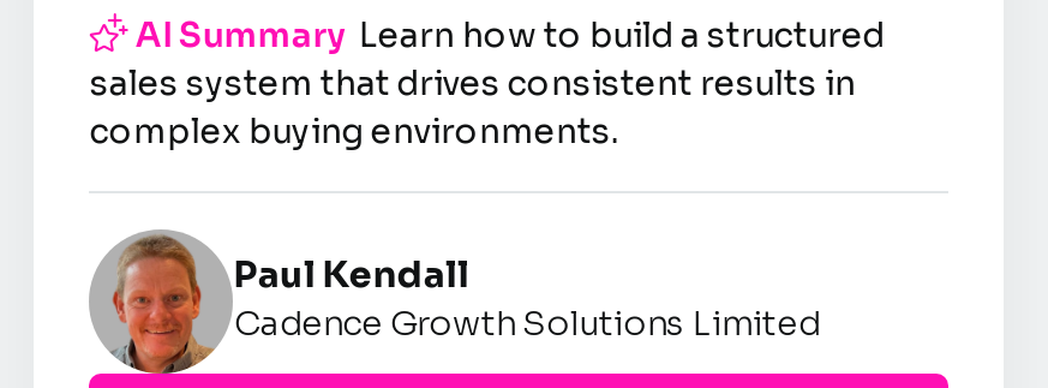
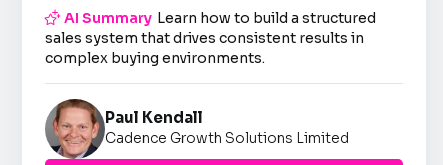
[94,232,226,376] [image] -> [46,99,102,160] [image]

